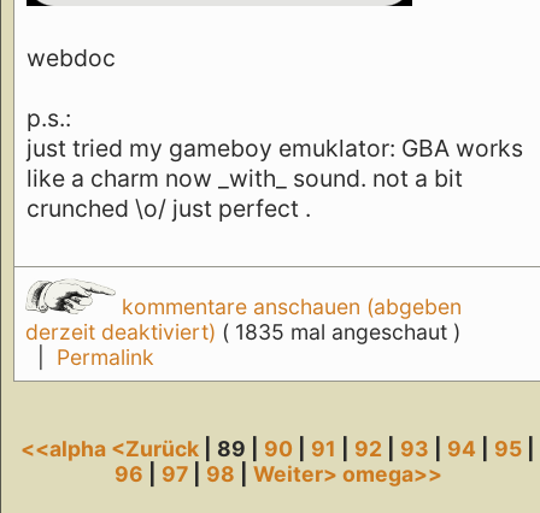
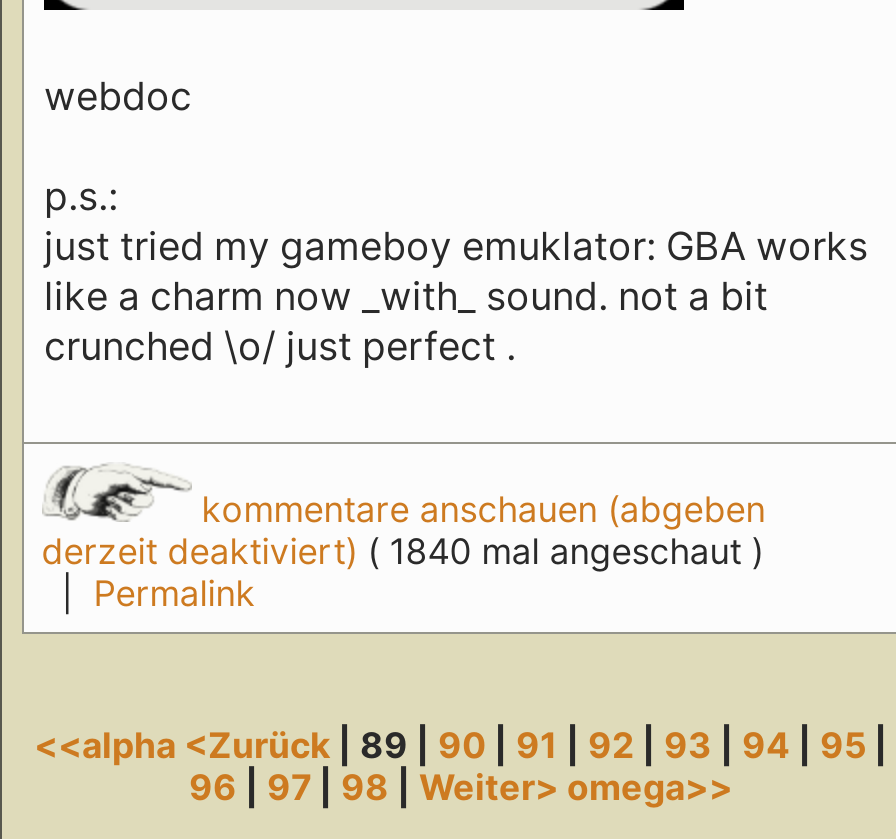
[25,319,460,345] derzeit deaktiviert) ( 1835 mal angeschaut ) -> [42,530,764,572] derzeit deaktiviert) ( 1840 mal angeschaut )

